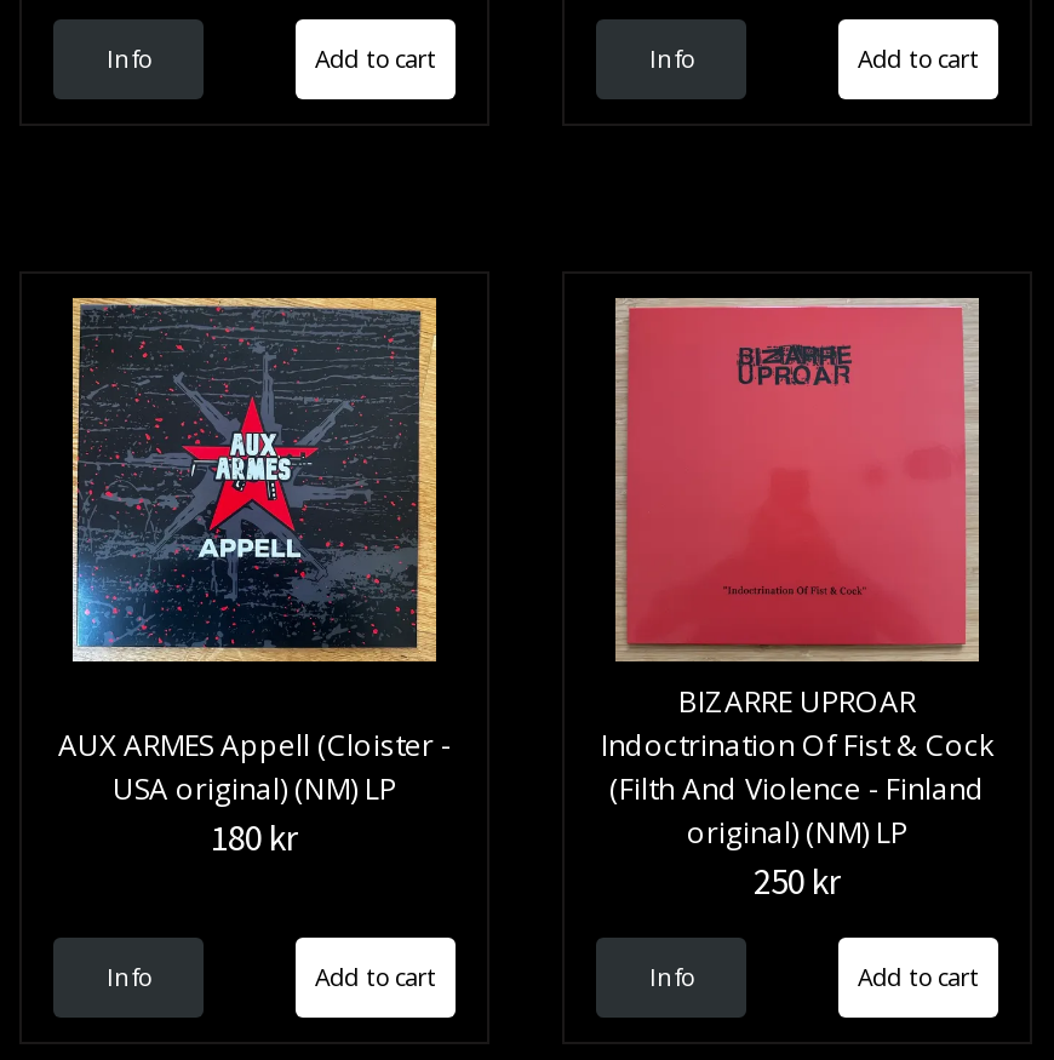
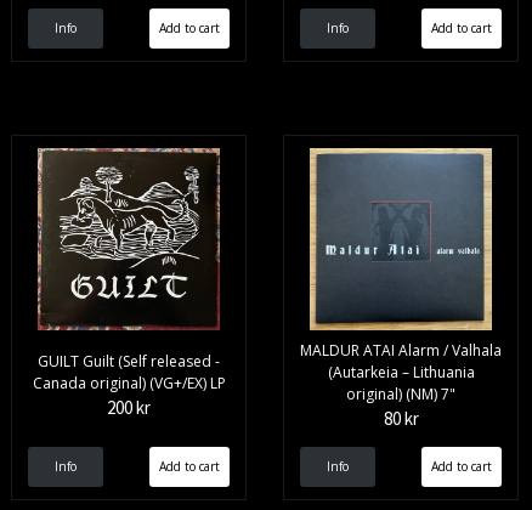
[58,296,451,860] [image] | AUX ARMES Appell (Cloister - | USA original) (NM) LP | 180 kr -> [32,147,225,419] [image] | GUILT Guilt (Self released - | Canada original) (VG+/EX) LP | 200 kr
[601,298,993,904] [image] | BIZARRE UPROAR | Indoctrination Of Fist & Cock | (Filth And Violence - Finland | original) (NM) LP | 250 kr -> [300,149,502,430] [image] | MALDUR ATAI Alarm / Valhala | (Autarkeia – Lithuania | original) (NM) 7" | 80 kr

